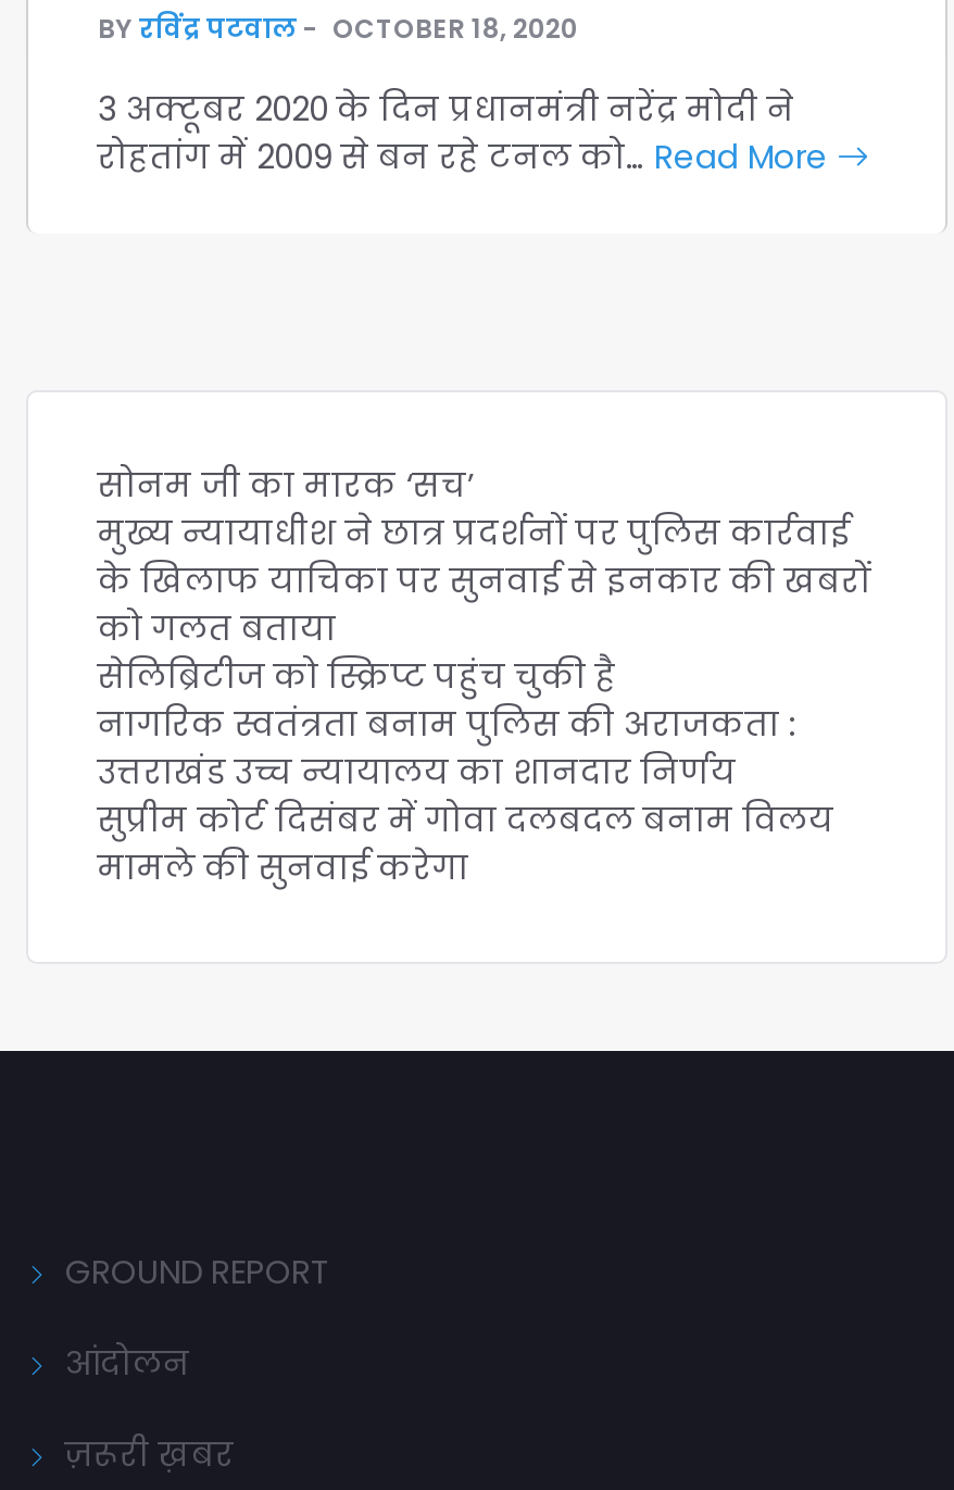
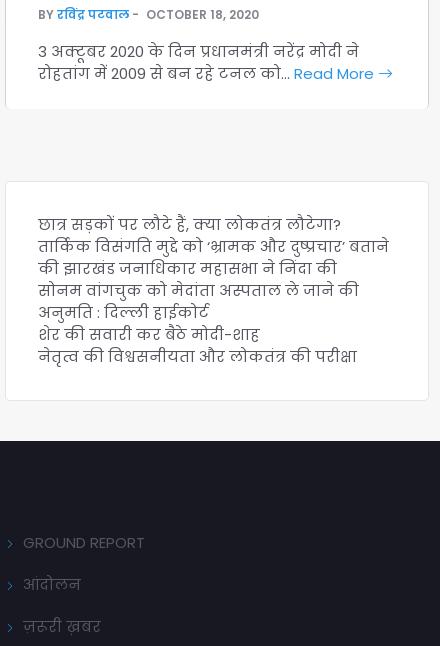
[98,462,871,890] सोनम जी का मारक ‘सच’ | मुख्य न्यायाधीश ने छात्र प्रदर्शनों पर पुलिस कार्रवाई | के खिलाफ याचिका पर सुनवाई से इनकार की खबरों | को गलत बताया | सेलिब्रिटीज को स्क्रिप्ट पहुंच चुकी है | नागरिक स्वतंत्रता बनाम पुलिस की अराजकता : | उत्तराखंड उच्च न्यायालय का शानदार निर्णय | सुप्रीम कोर्ट दिसंबर में गोवा दलबदल बनाम विलय | मामले की सुनवाई करेगा -> [38,214,389,367] छात्र सड़कों पर लौटे हैं, क्या लोकतंत्र लौटेगा? | तार्किक विसंगति मुद्दे को ‘भ्रामक और दुष्प्रचार’ बताने | की झारखंड जनाधिकार महासभा ने निंदा की | सोनम वांगचुक को मेदांता अस्पताल ले जाने की | अनुमति : दिल्ली हाईकोर्ट | शेर की सवारी कर बैठे मोदी-शाह | नेतृत्व की विश्वसनीयता और लोकतंत्र की परीक्षा

